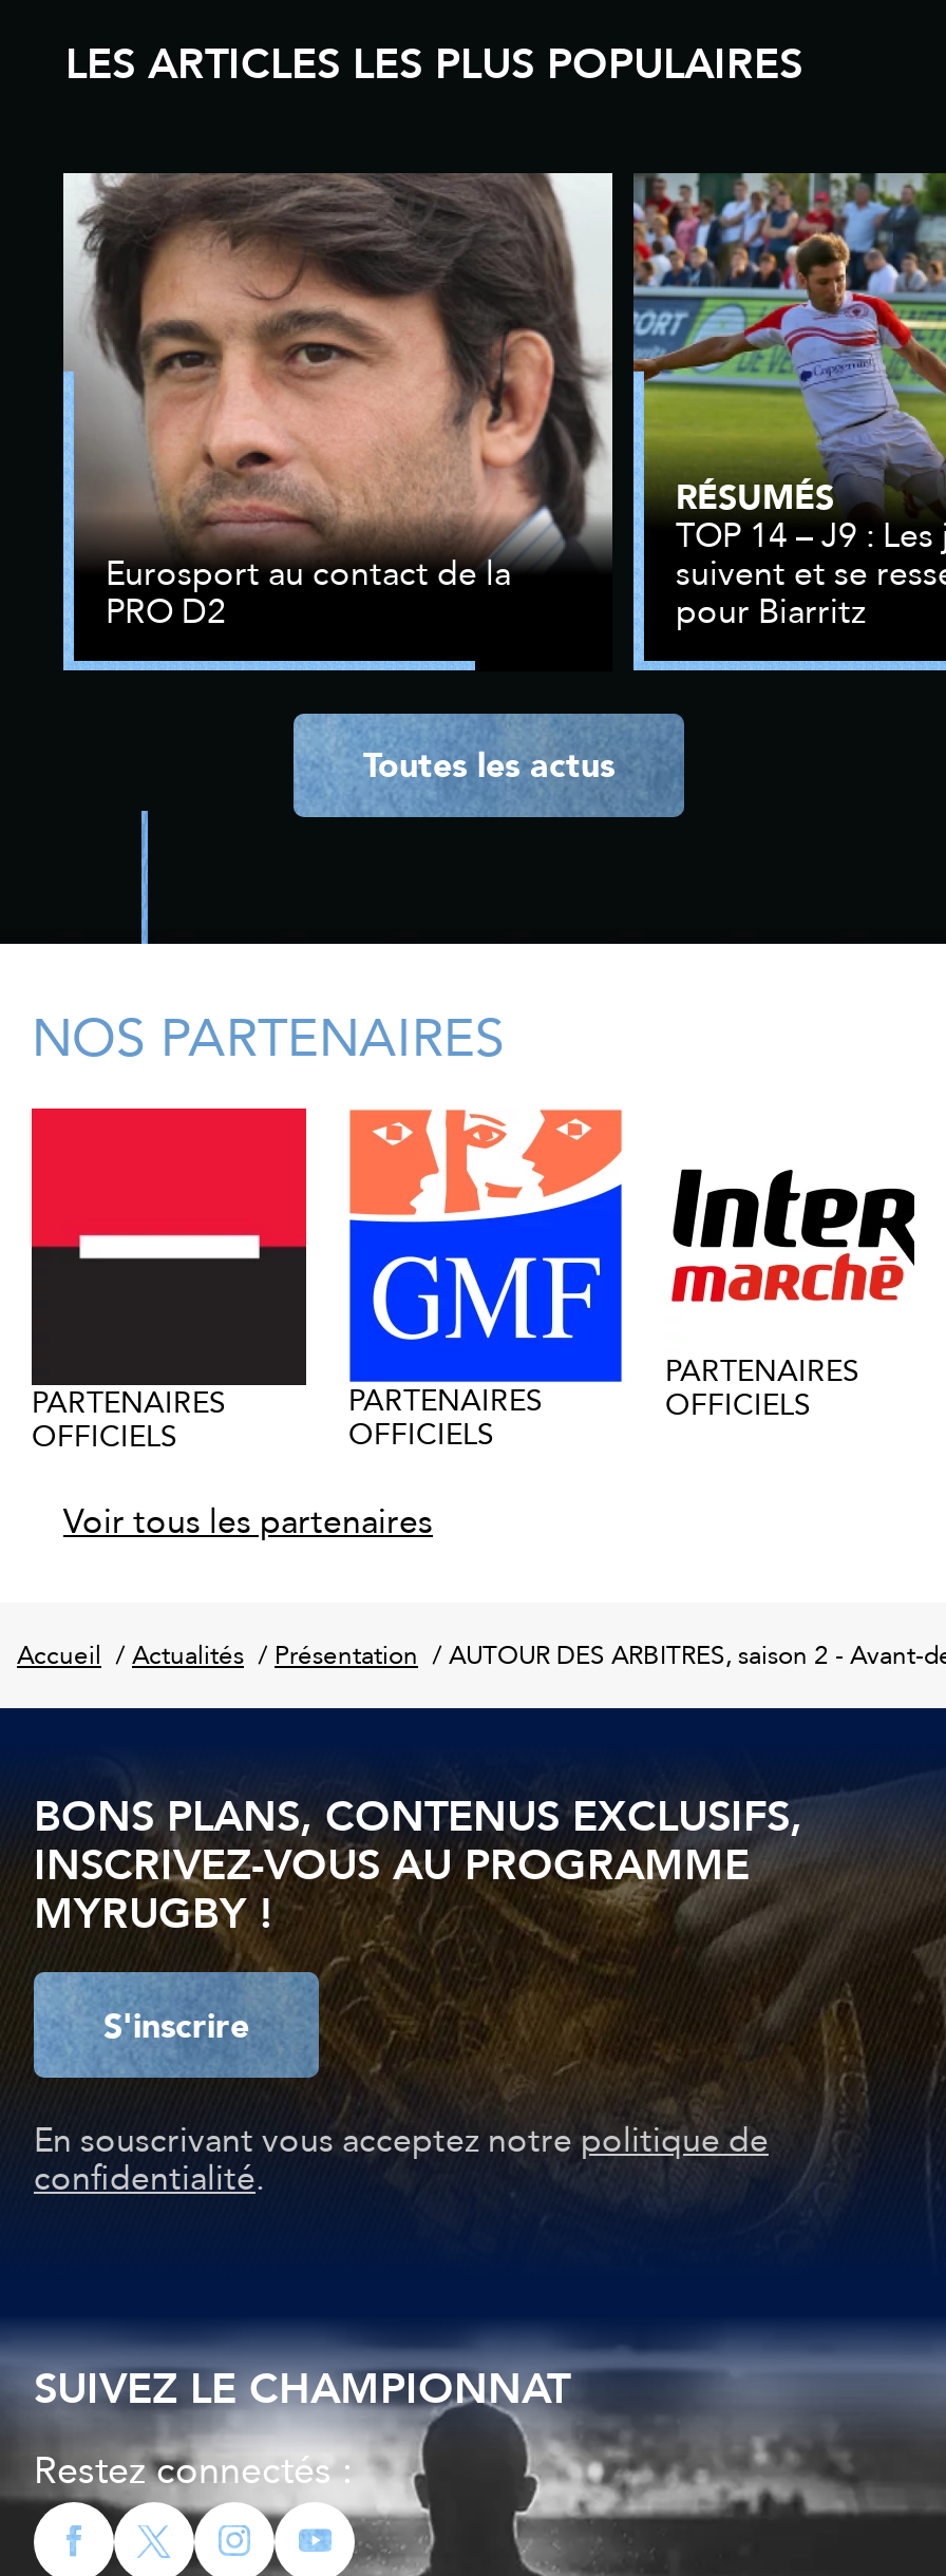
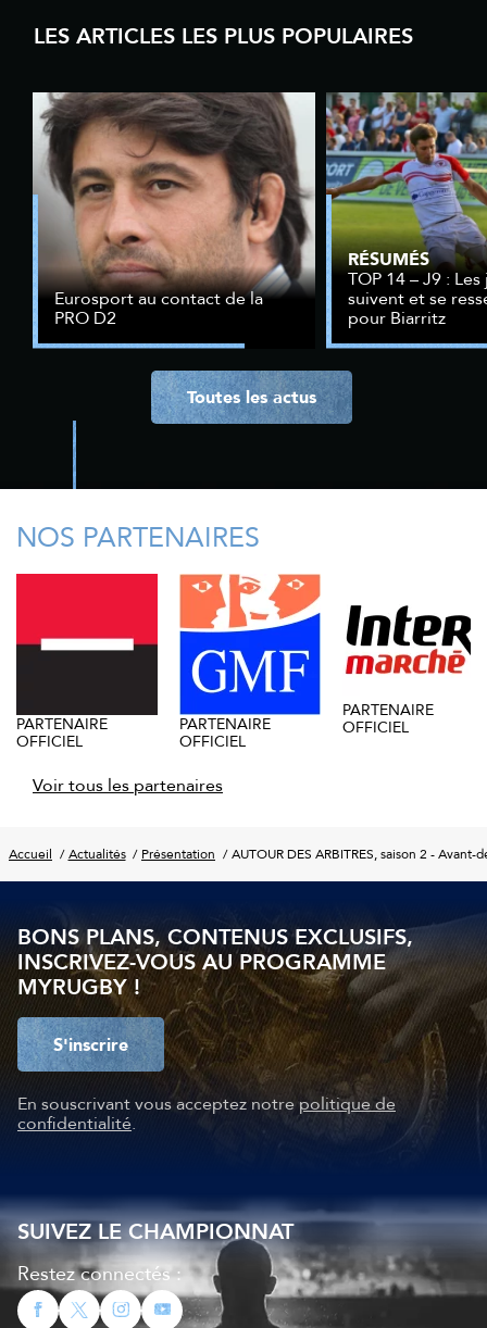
[665,1347,859,1427] PARTENAIRES | OFFICIELS -> [342,698,434,739] PARTENAIRE | OFFICIEL
[32,1378,226,1458] PARTENAIRES | OFFICIELS -> [16,712,108,753] PARTENAIRE | OFFICIEL
[348,1377,543,1457] PARTENAIRES | OFFICIELS -> [179,712,271,753] PARTENAIRE | OFFICIEL

